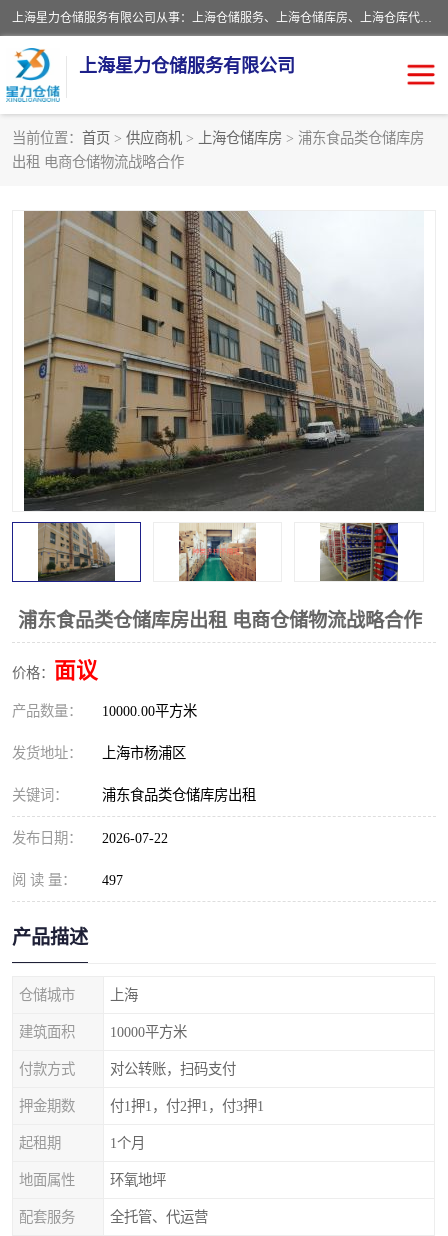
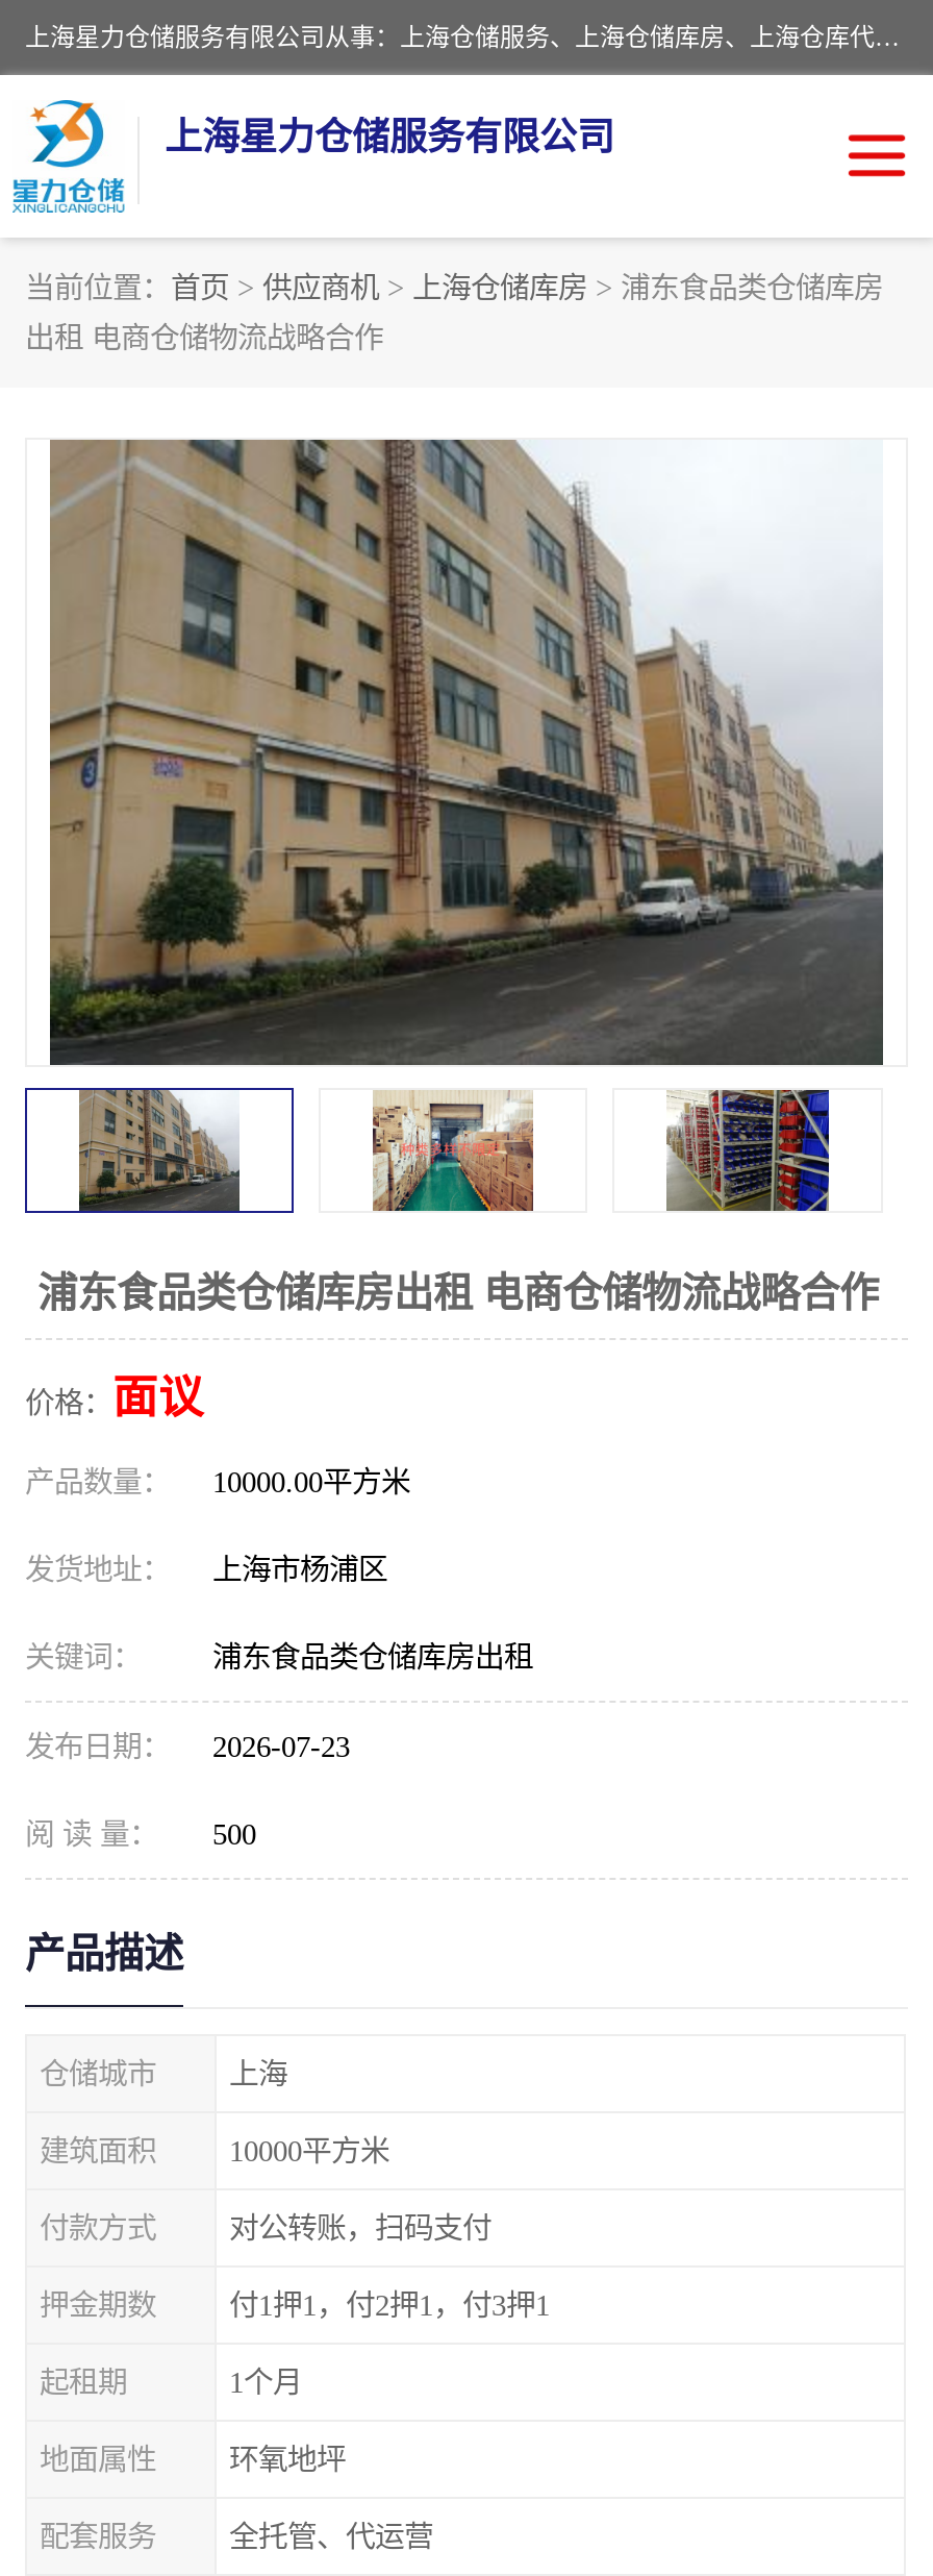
[12,830,168,846] 发布日期： 2026-07-22 -> [25,1730,350,1763] 发布日期： 2026-07-23
[12,872,123,888] 阅 读 量： 497 -> [25,1817,256,1851] 阅 读 量： 500

